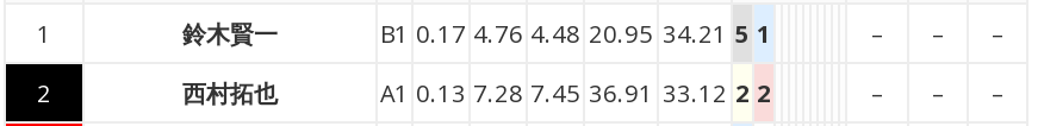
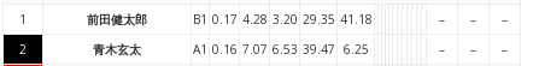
[182,15,771,49] 鈴木賢一 | B1 0.17 4.76 4.48 20.95 34.21 5 1 -> [87,10,372,27] 前田健太郎 | B1 0.17 4.28 3.20 29.35 41.18
[182,75,771,108] 西村拓也 | A1 0.13 7.28 7.45 36.91 33.12 2 2 -> [93,40,368,57] 青木玄太 | A1 0.16 7.07 6.53 39.47 6.25

